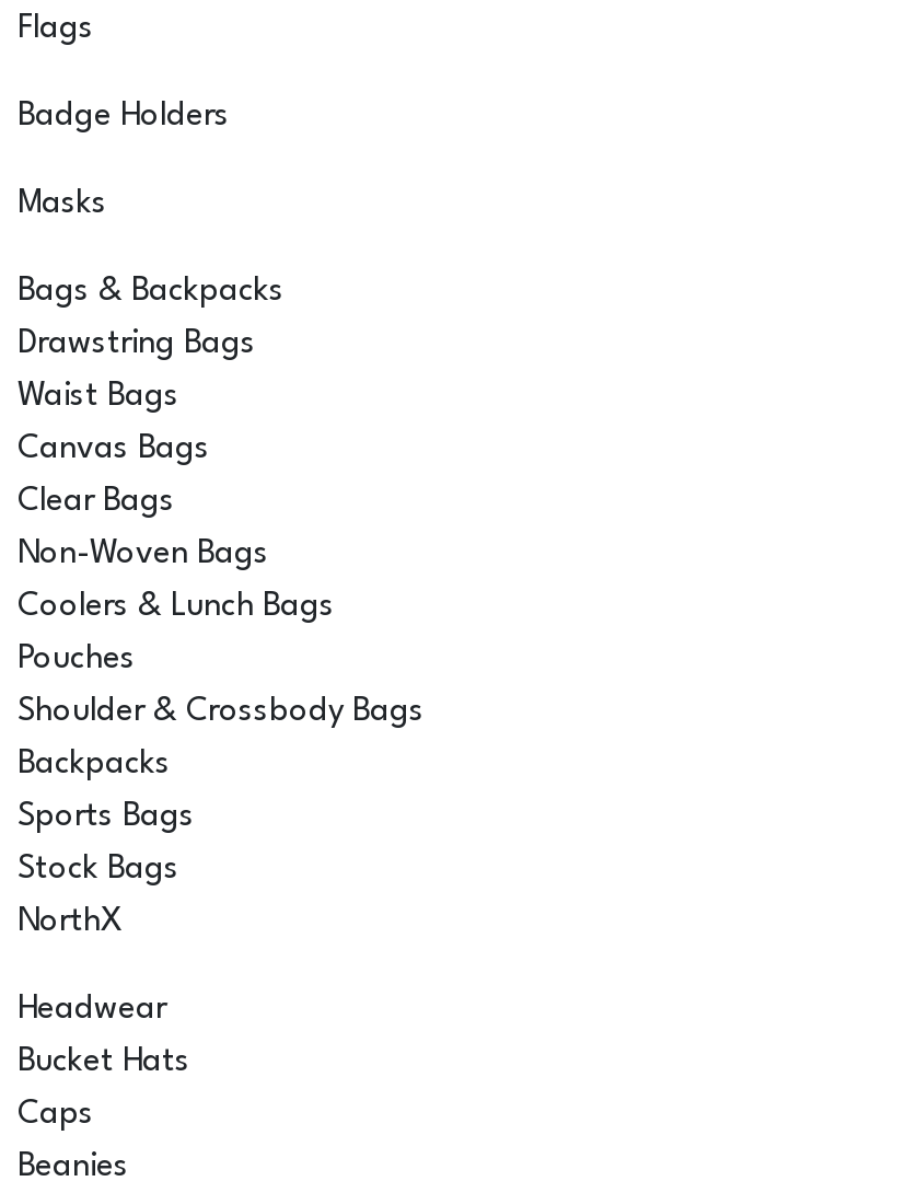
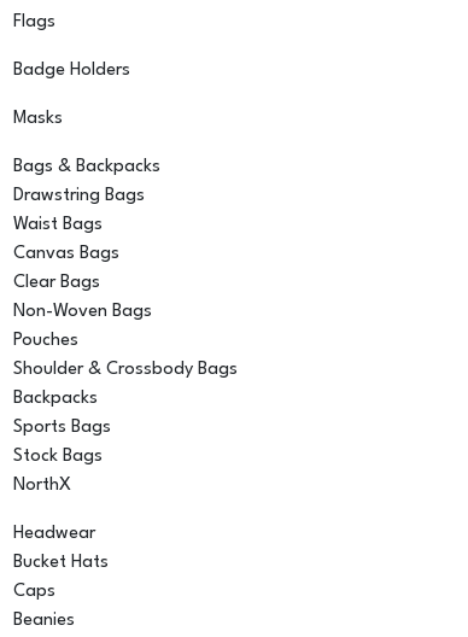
[18,590,335,623] Coolers & Lunch Bags -> none

